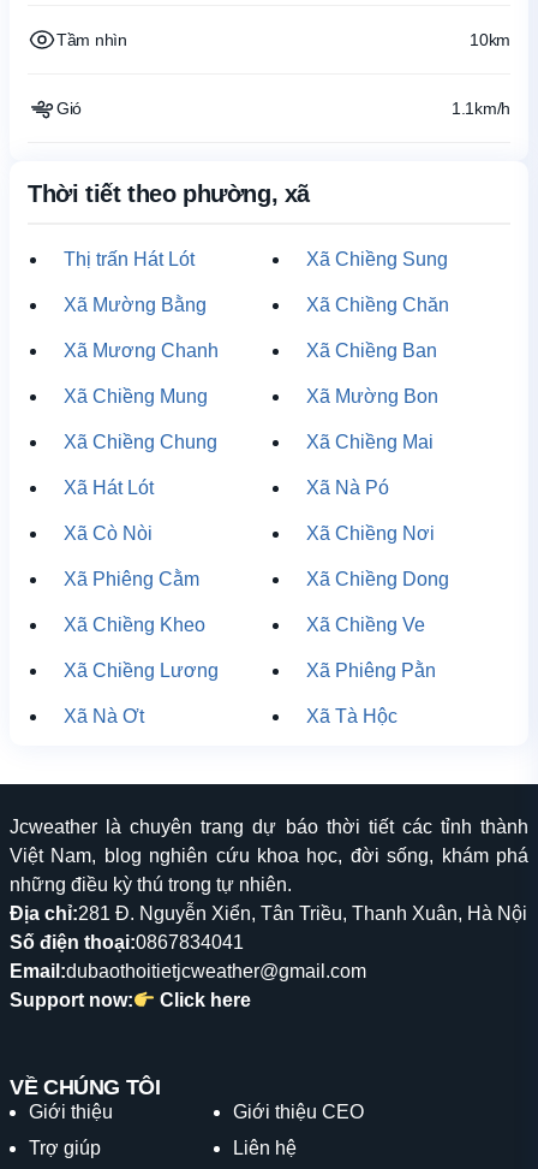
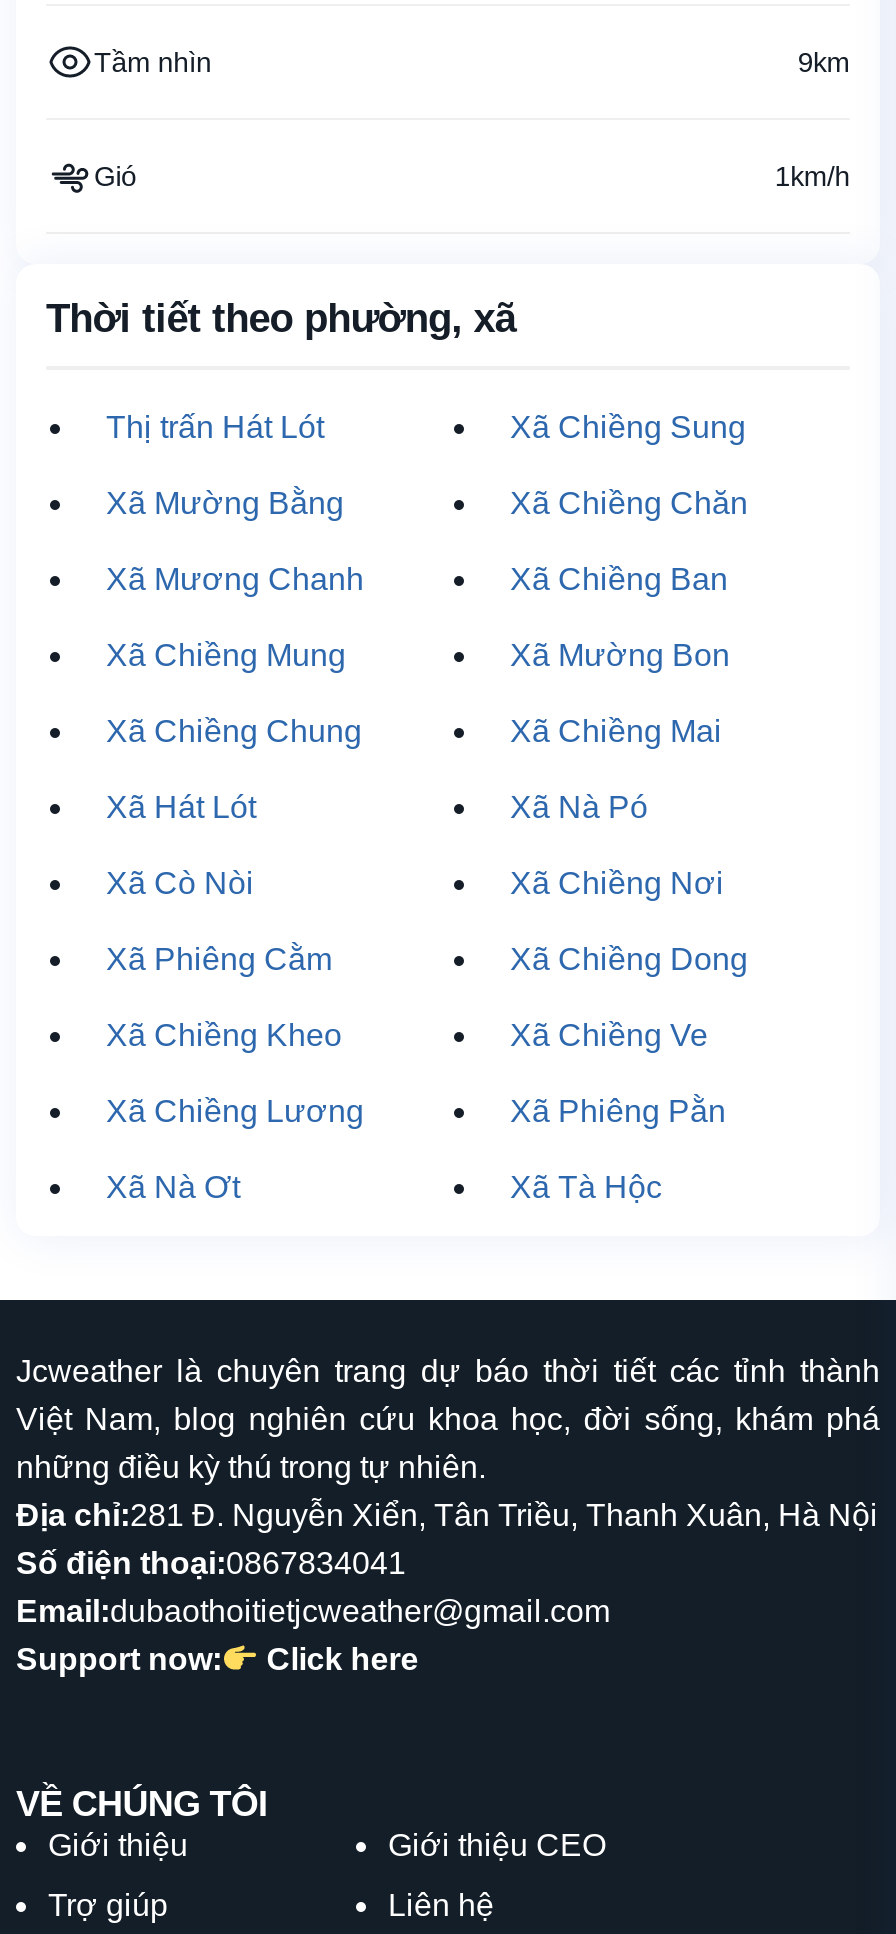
[470,30,510,49] 10km -> [798,46,850,78] 9km
[452,99,510,118] 1.1km/h -> [775,160,850,192] 1km/h

